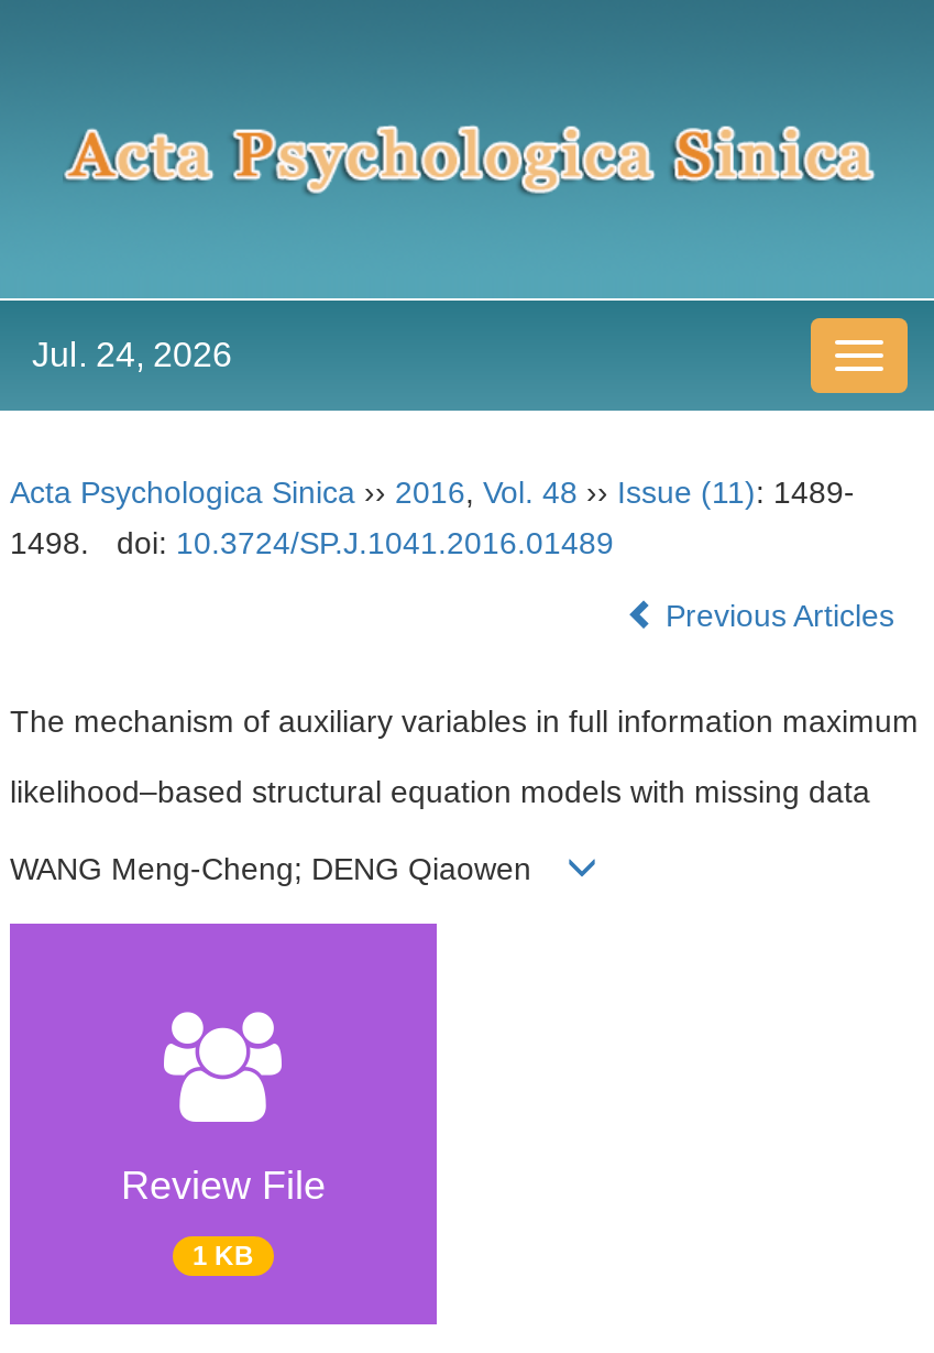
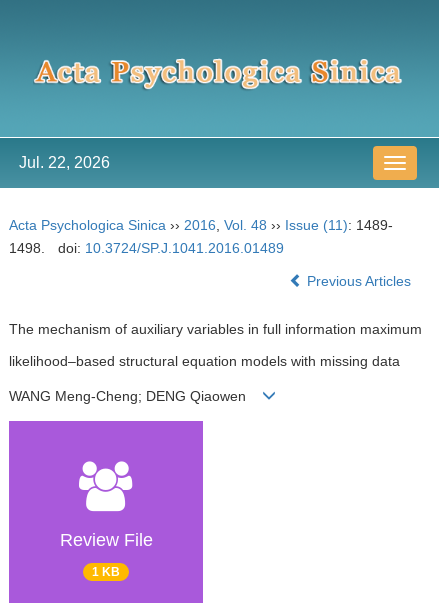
[32,335,232,373] Jul. 24, 2026 -> [19,154,110,171] Jul. 22, 2026

